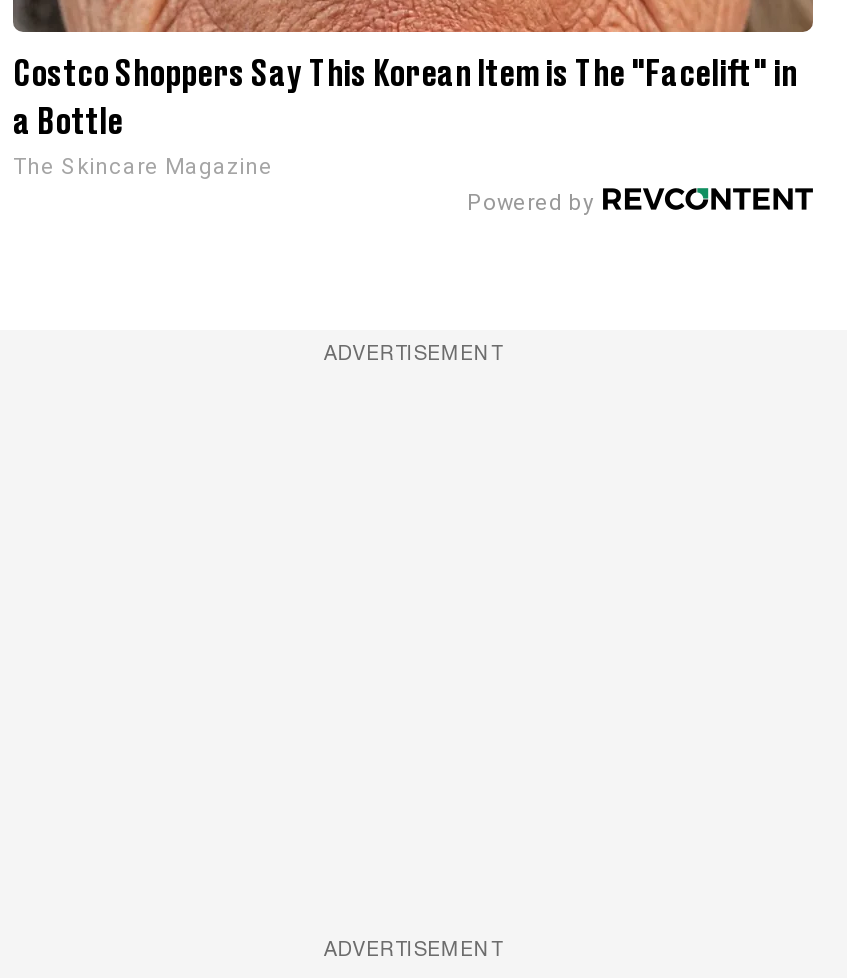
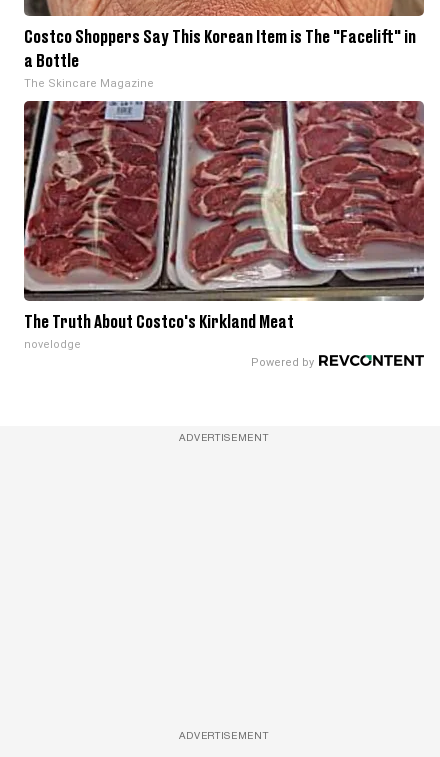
none -> [23,94,425,351] [image] | The Truth About Costco's Kirkland Meat | novelodge

